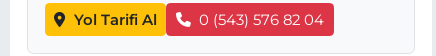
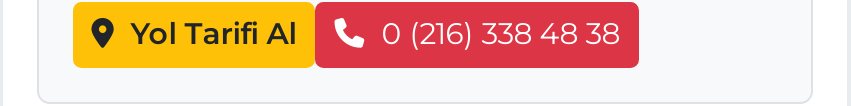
[199,11,324,29] 0 (543) 576 82 04 -> [381,16,619,52] 0 (216) 338 48 38

